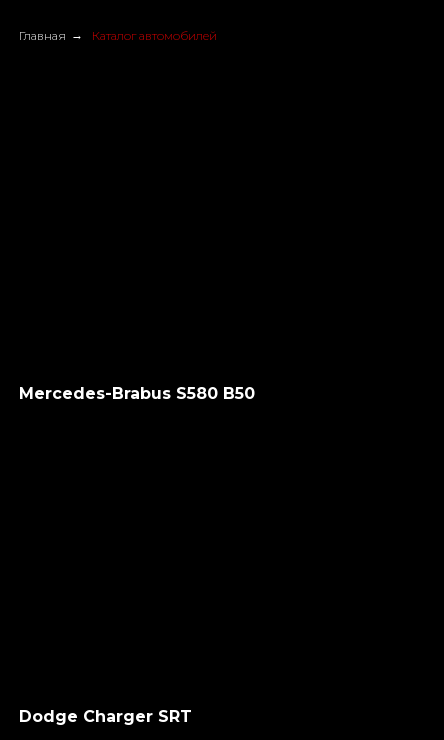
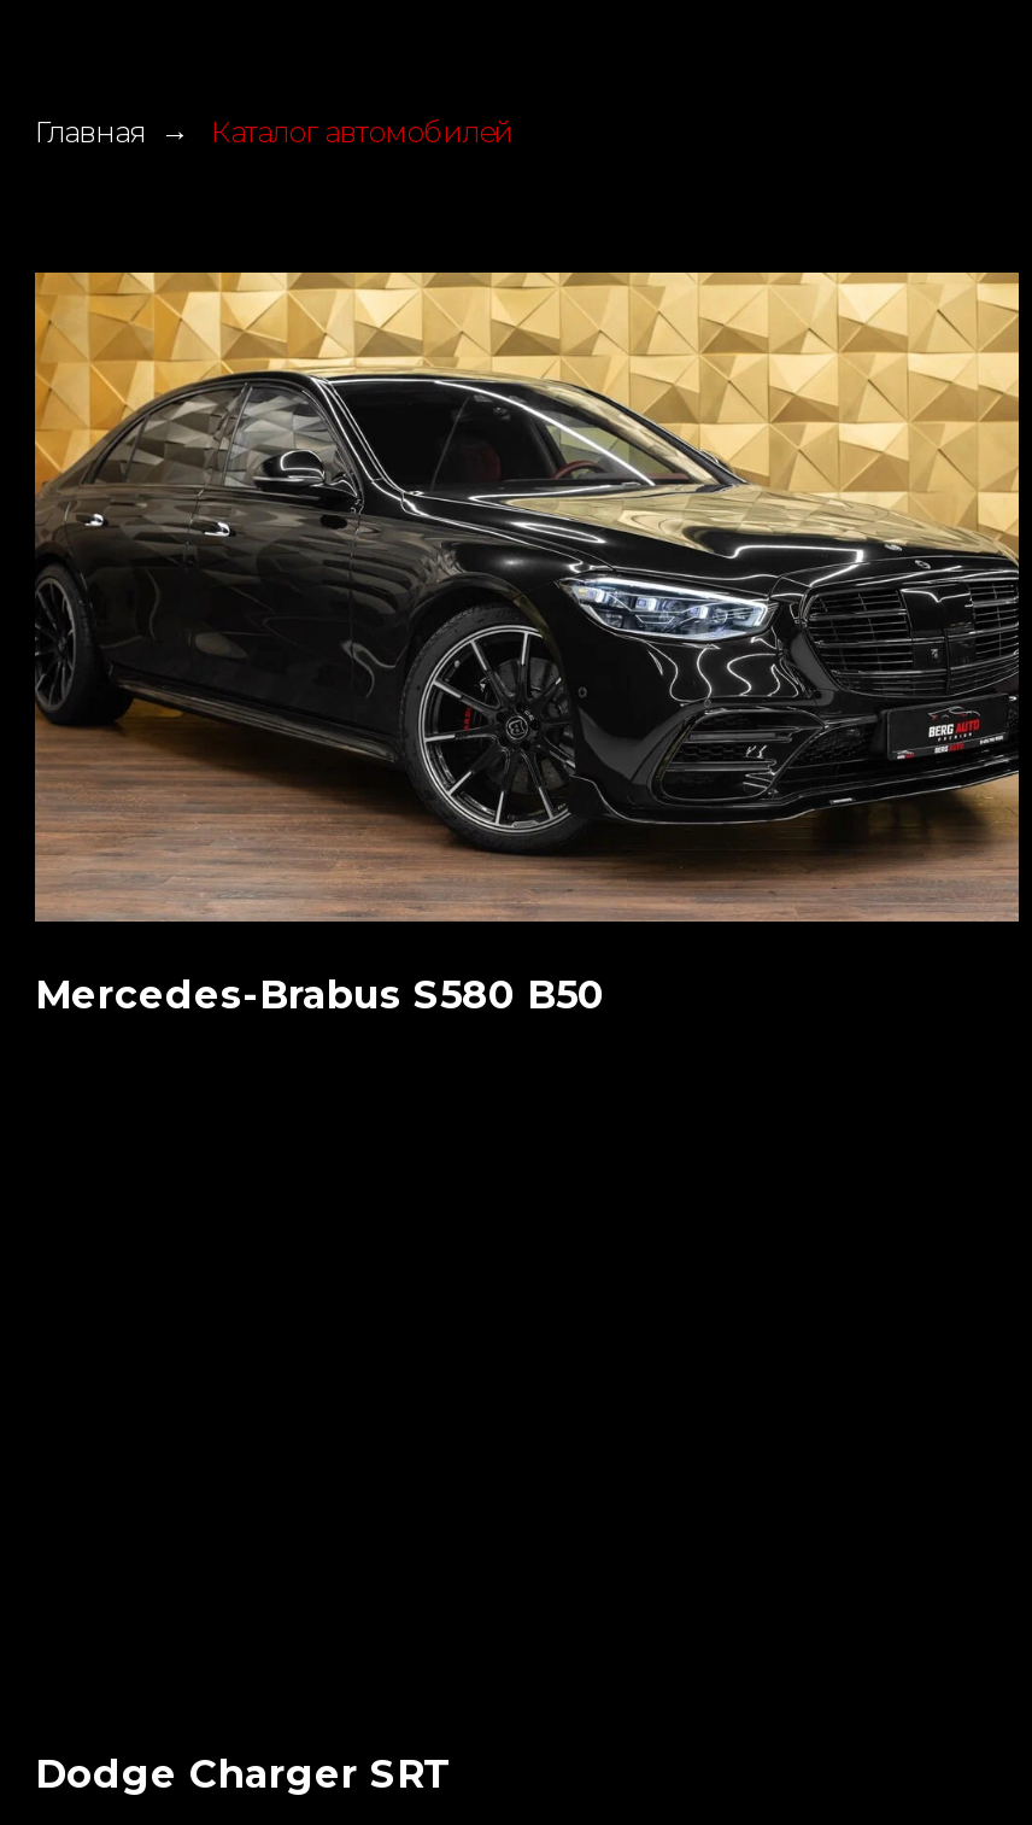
none -> [33,270,1021,924] [image]

